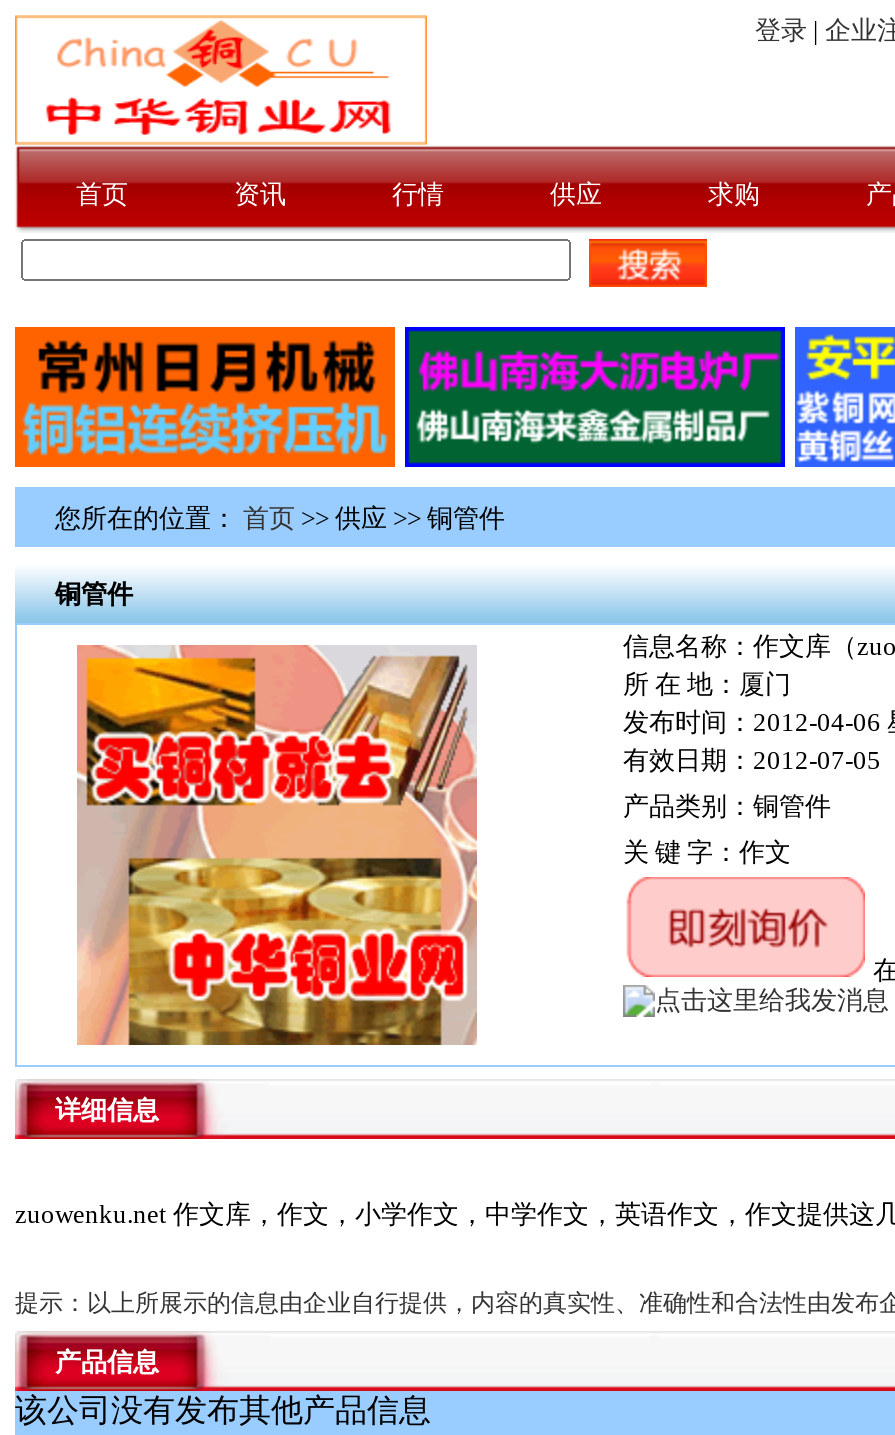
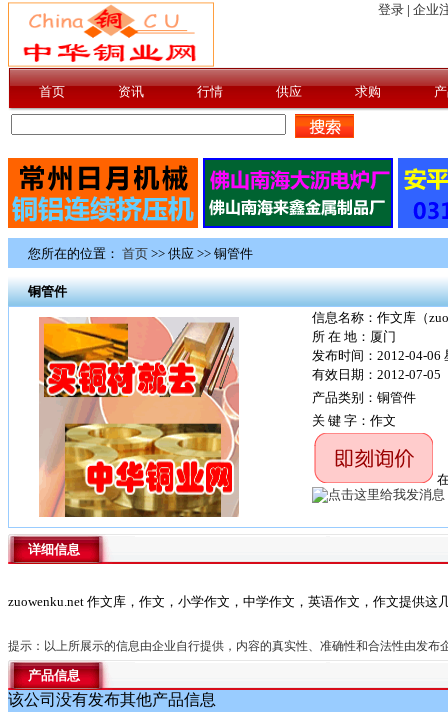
[795,333,889,463] [image] -> [399,162,445,225] [image]

